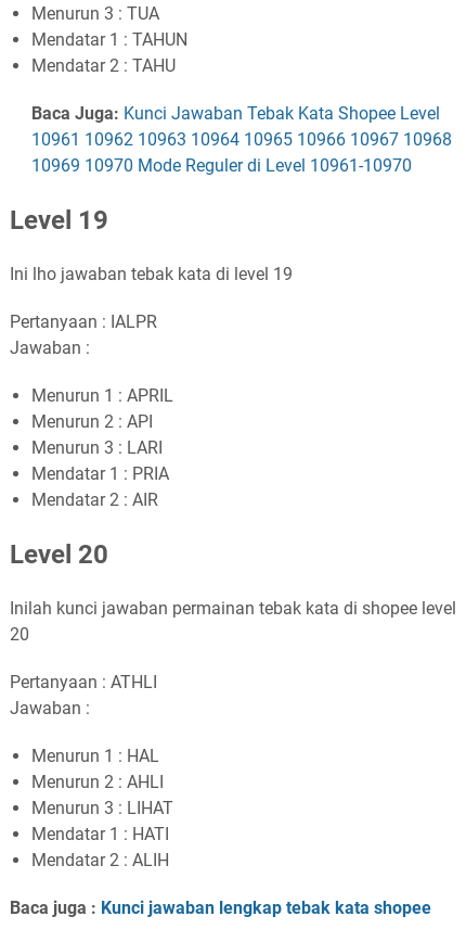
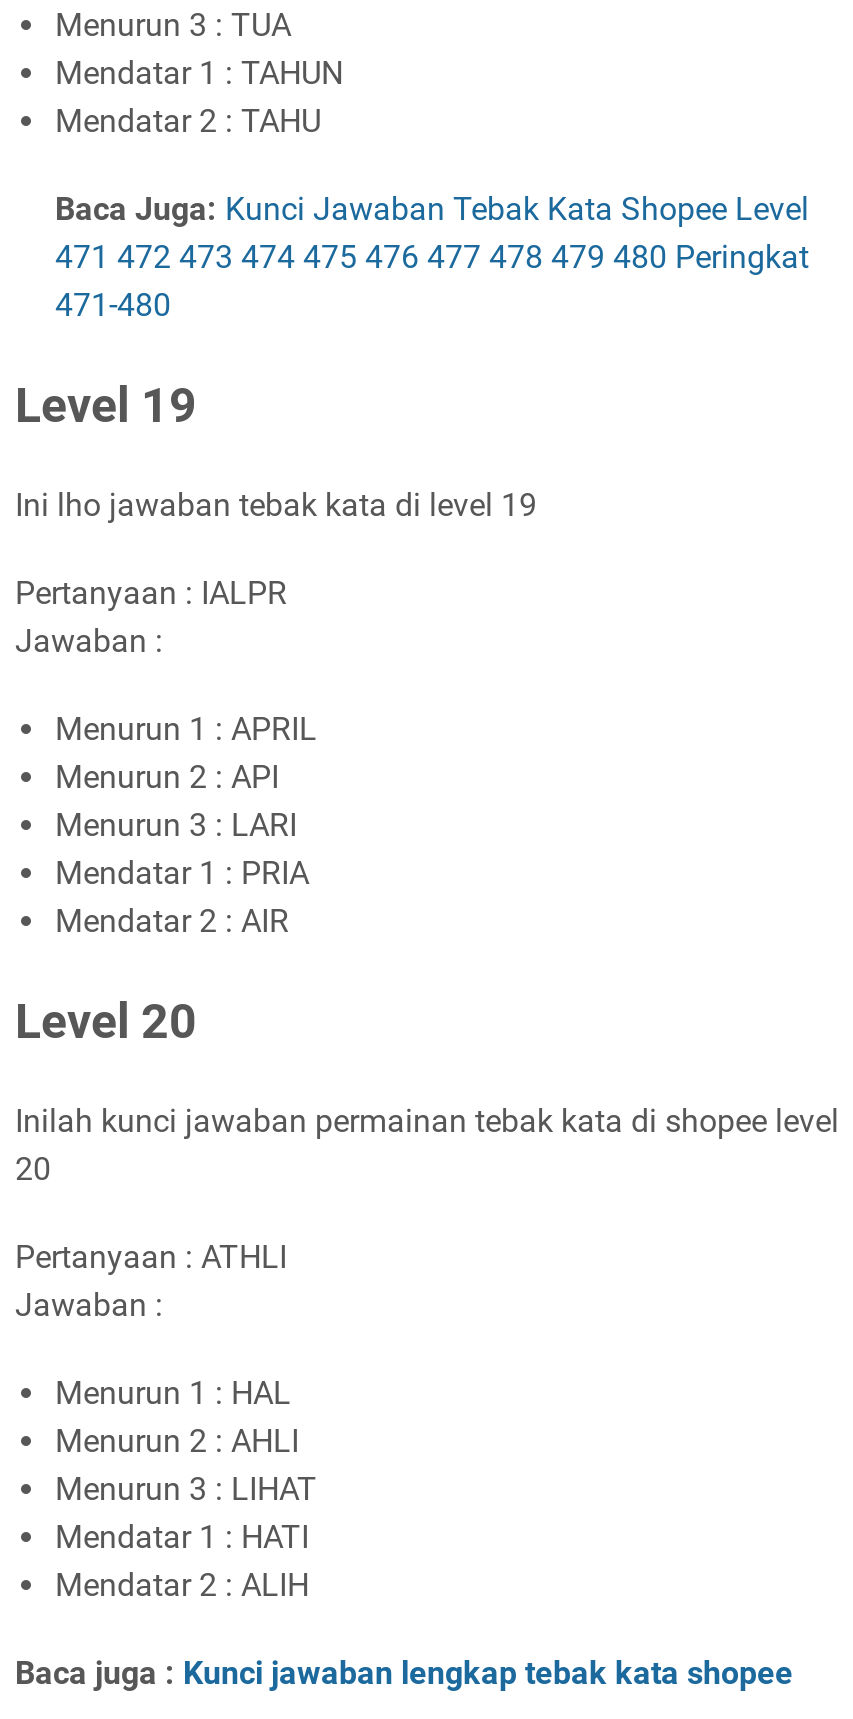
[31,130,452,176] 10961 10962 10963 10964 10965 10966 10967 10968 | 10969 10970 Mode Reguler di Level 10961-10970 -> [55,239,809,325] 471 472 473 474 475 476 477 478 479 480 Peringkat | 471-480

